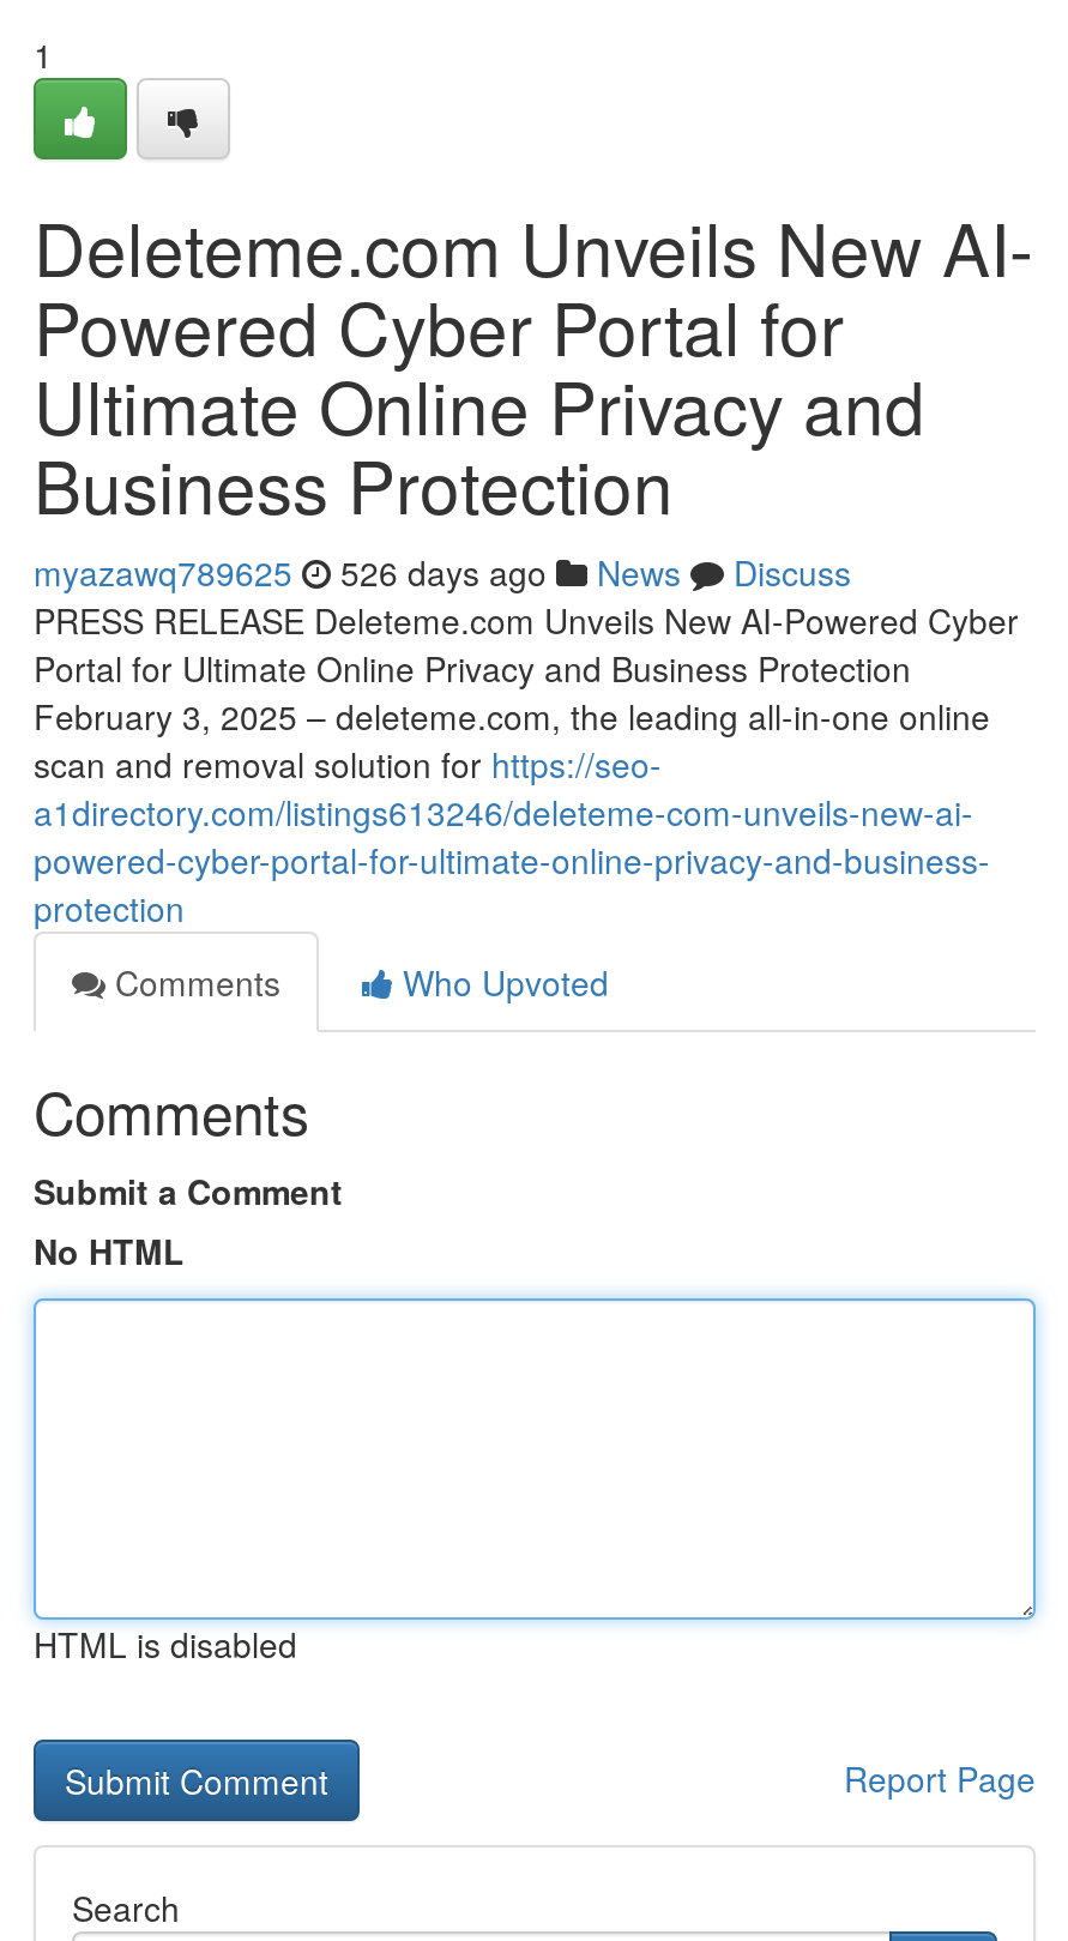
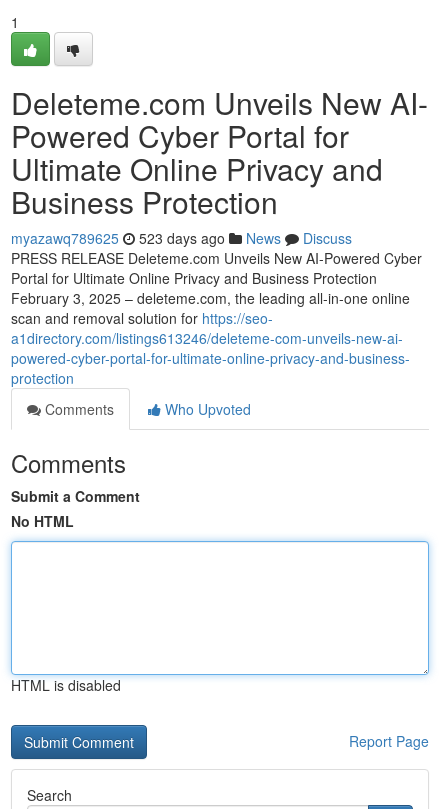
[34,548,851,596] myazawq789625 526 days ago News Discuss -> [11,228,352,248] myazawq789625 523 days ago News Discuss

